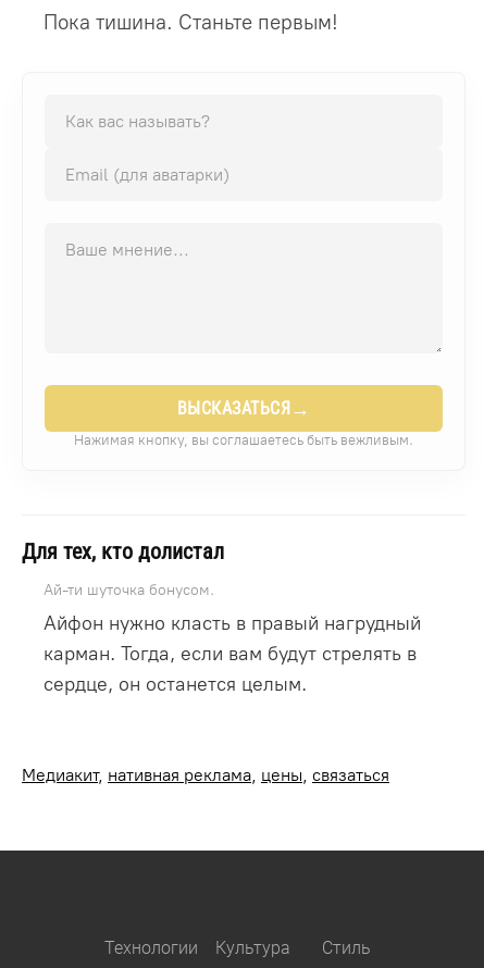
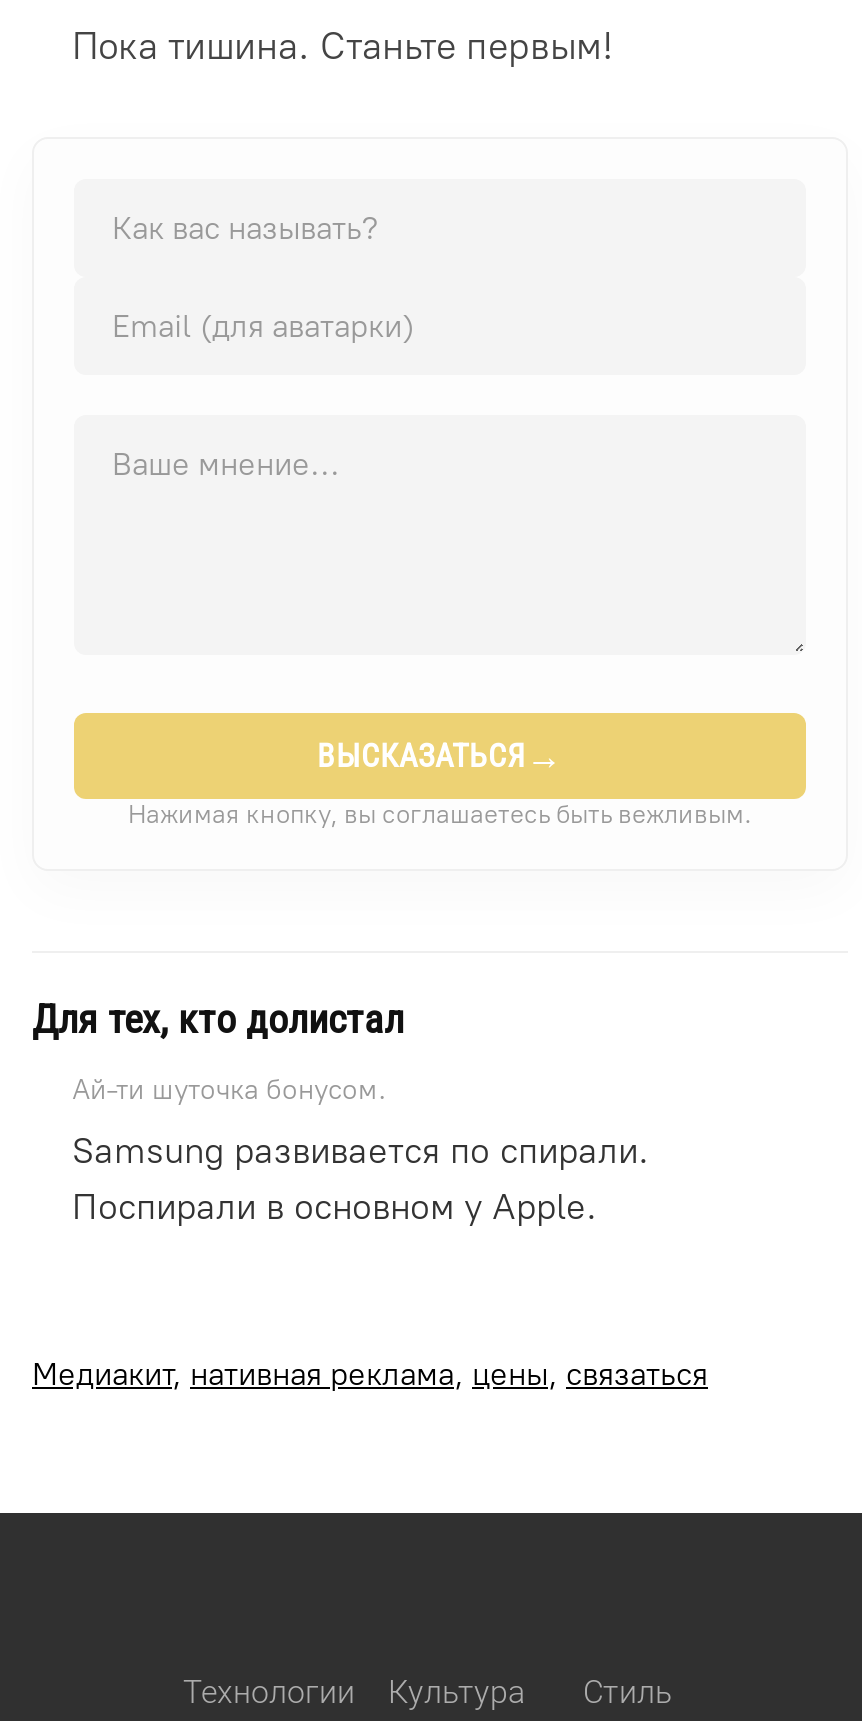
[44,612,421,696] Айфон нужно класть в правый нагрудный | карман. Тогда, если вам будут стрелять в | сердце, он останется целым. -> [72,1130,648,1230] Samsung развивается по спирали. | Поспирали в основном у Apple.

